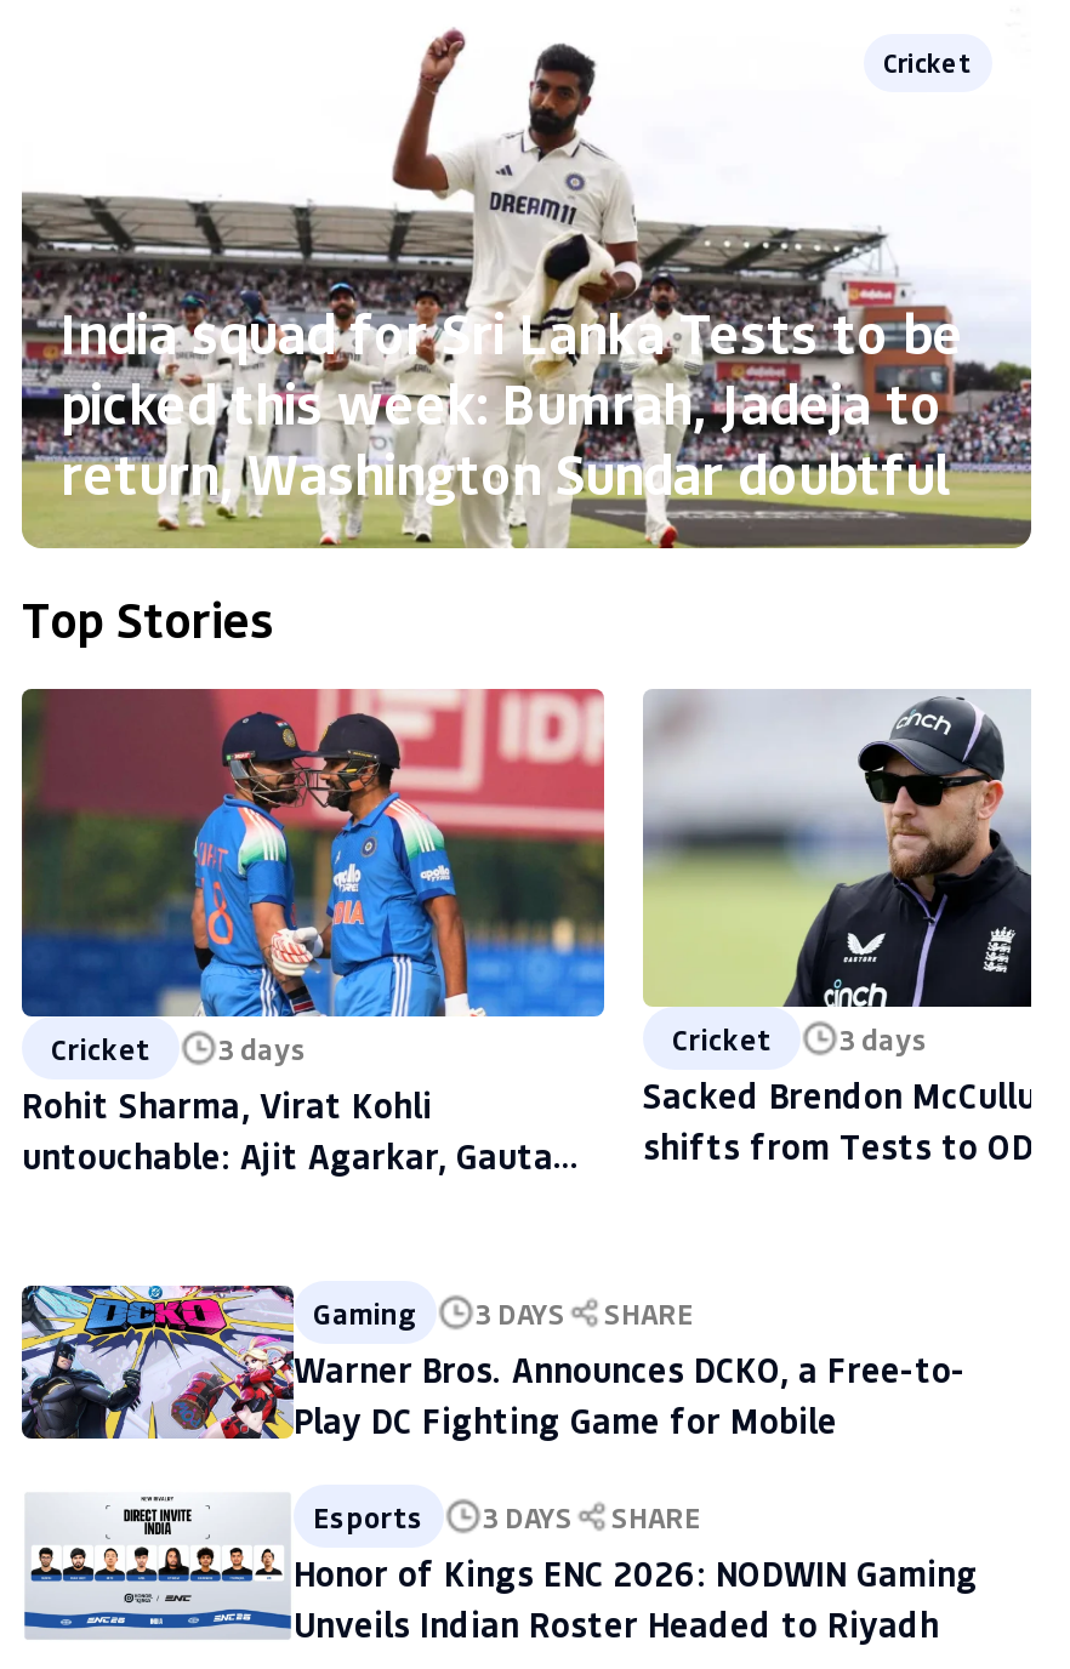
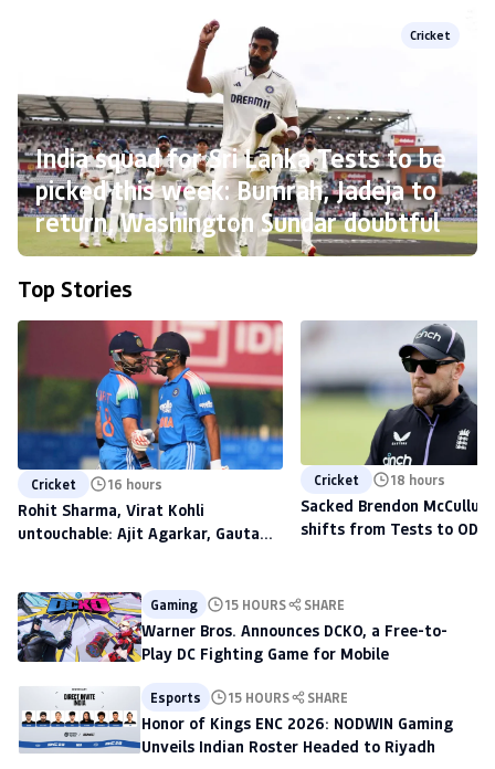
[51,1028,308,1066] Cricket 3 days -> [31,475,162,492] Cricket 16 hours
[672,1018,929,1057] Cricket 3 days -> [314,470,445,488] Cricket 18 hours
[313,1292,694,1331] Gaming 3 DAYS SHARE -> [150,595,345,613] Gaming 15 HOURS SHARE
[313,1496,701,1535] Esports 3 DAYS SHARE -> [150,688,348,706] Esports 15 HOURS SHARE

